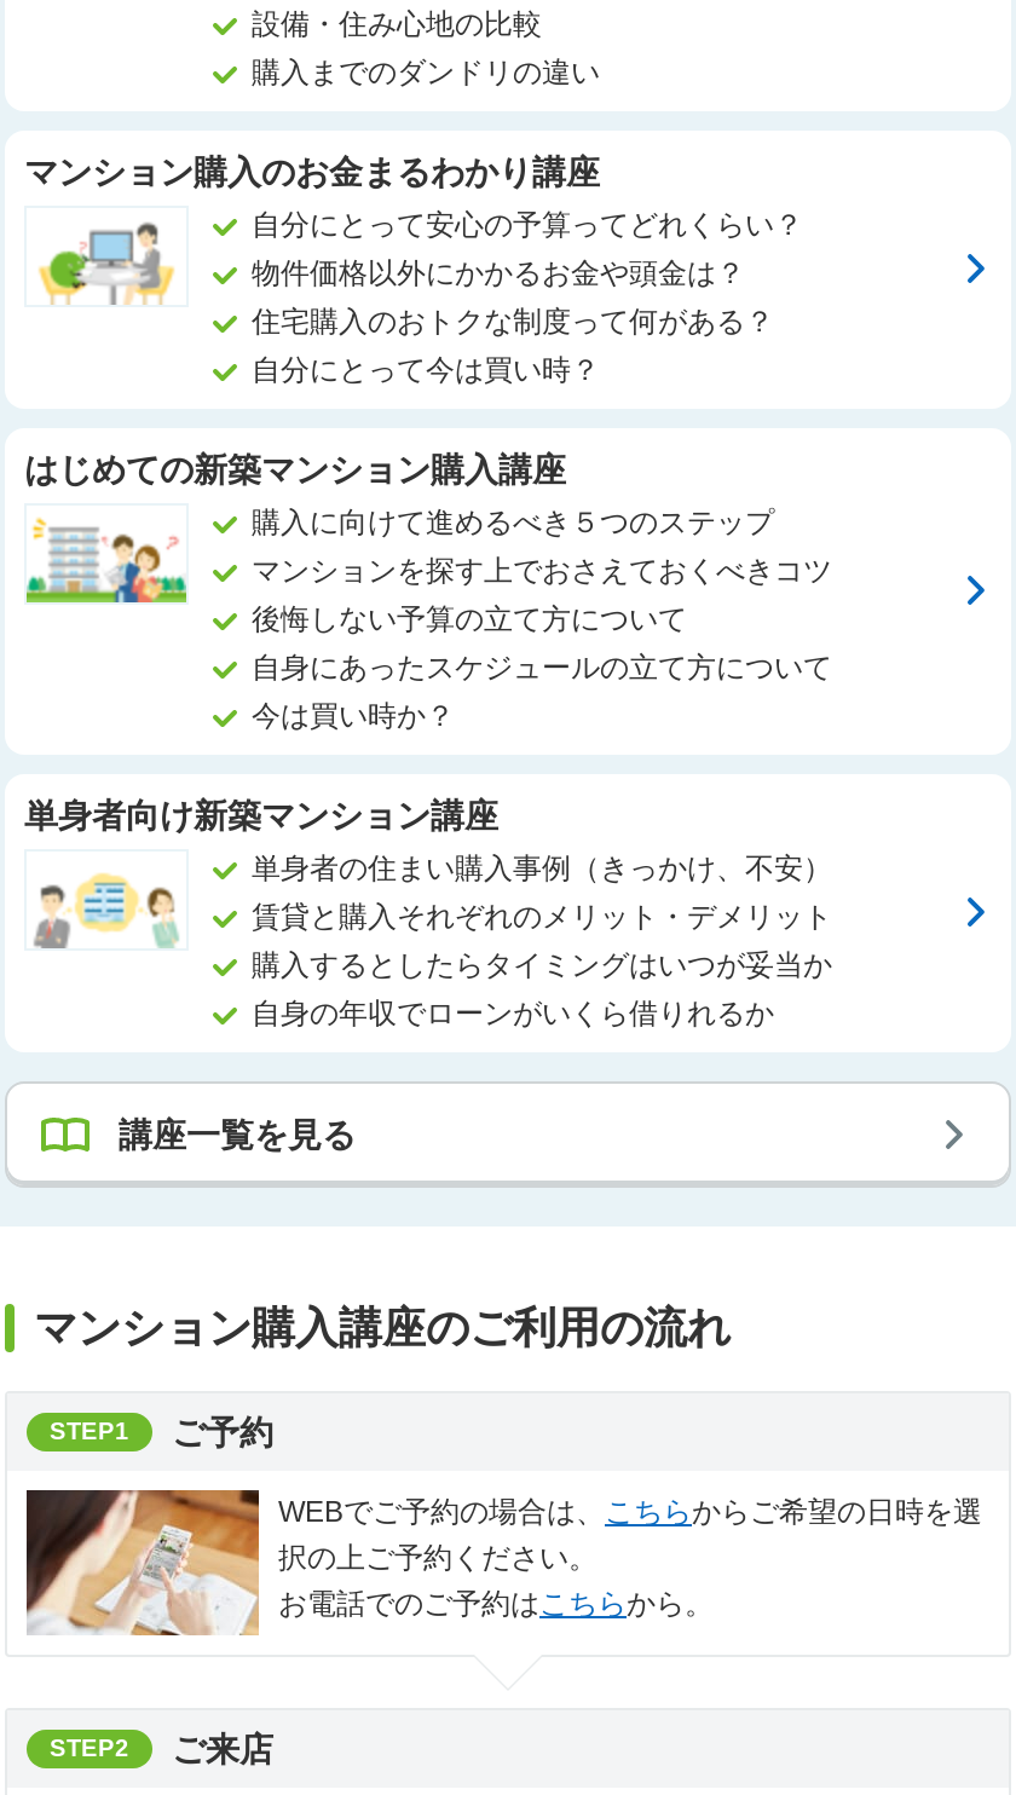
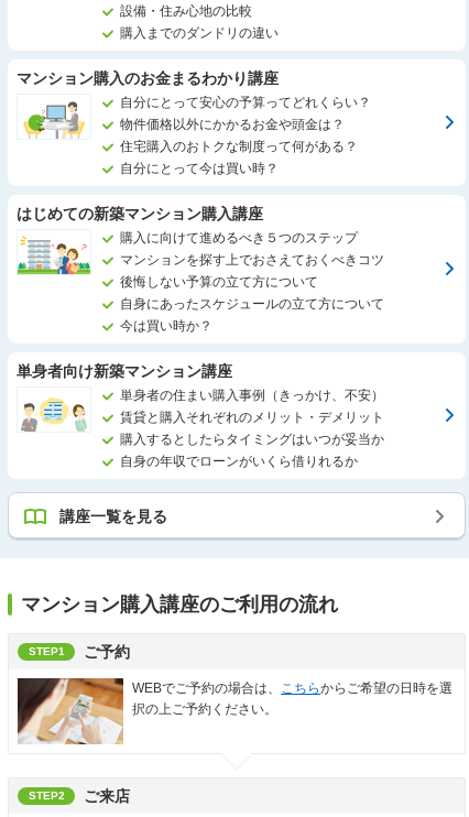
[278,1586,714,1620] お電話でのご予約はこちらから。 -> none

